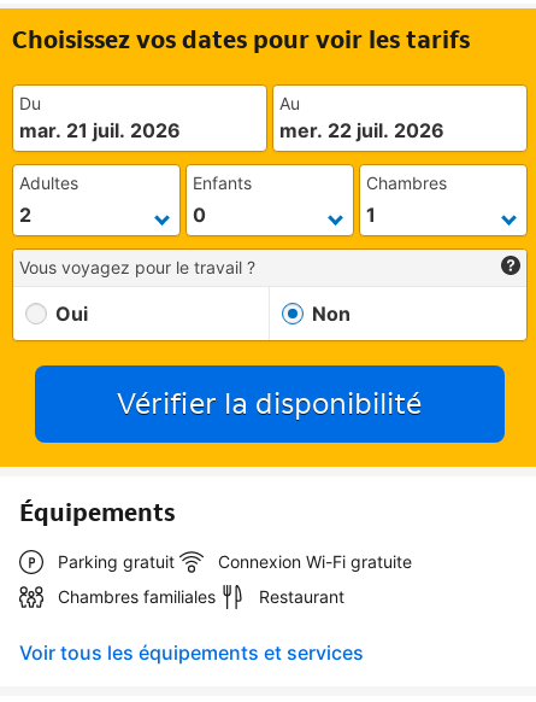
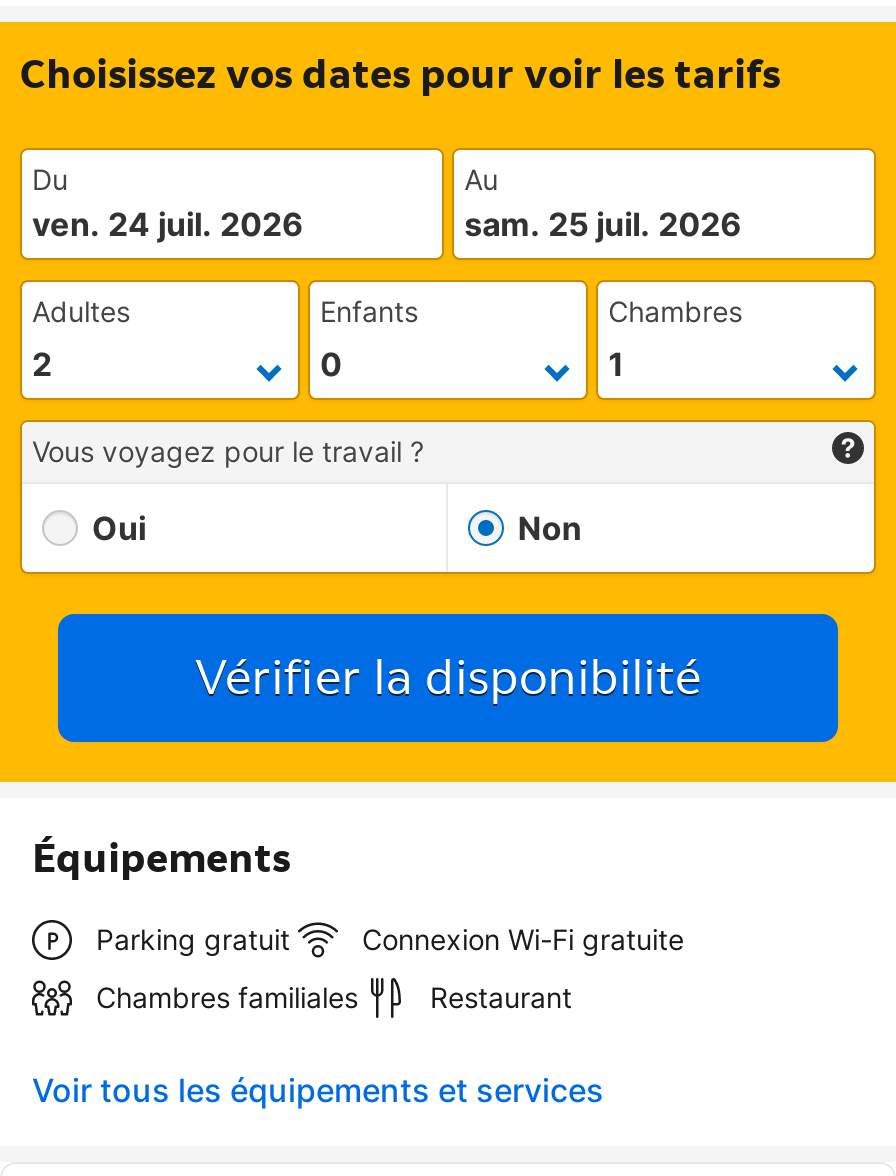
[19,118,181,142] mar. 21 juil. 2026 -> [32,204,304,244] ven. 24 juil. 2026
[280,118,445,142] mer. 22 juil. 2026 -> [464,204,742,244] sam. 25 juil. 2026

